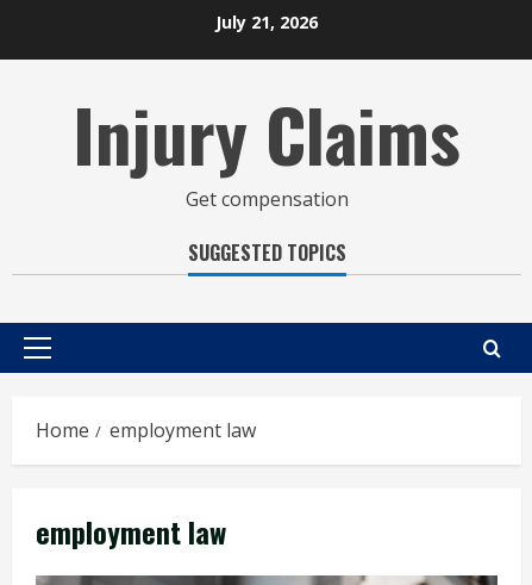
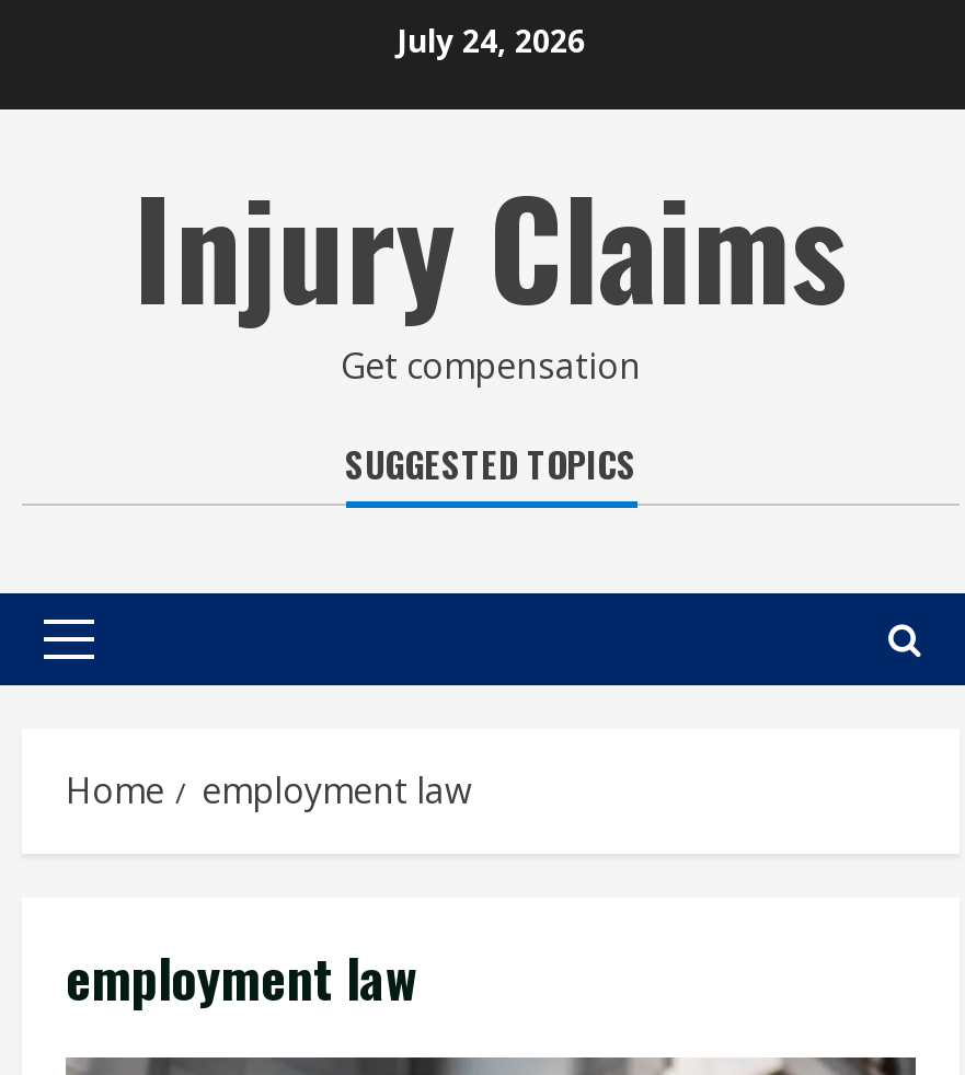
[215,10,318,33] July 21, 2026 -> [397,19,585,60] July 24, 2026

